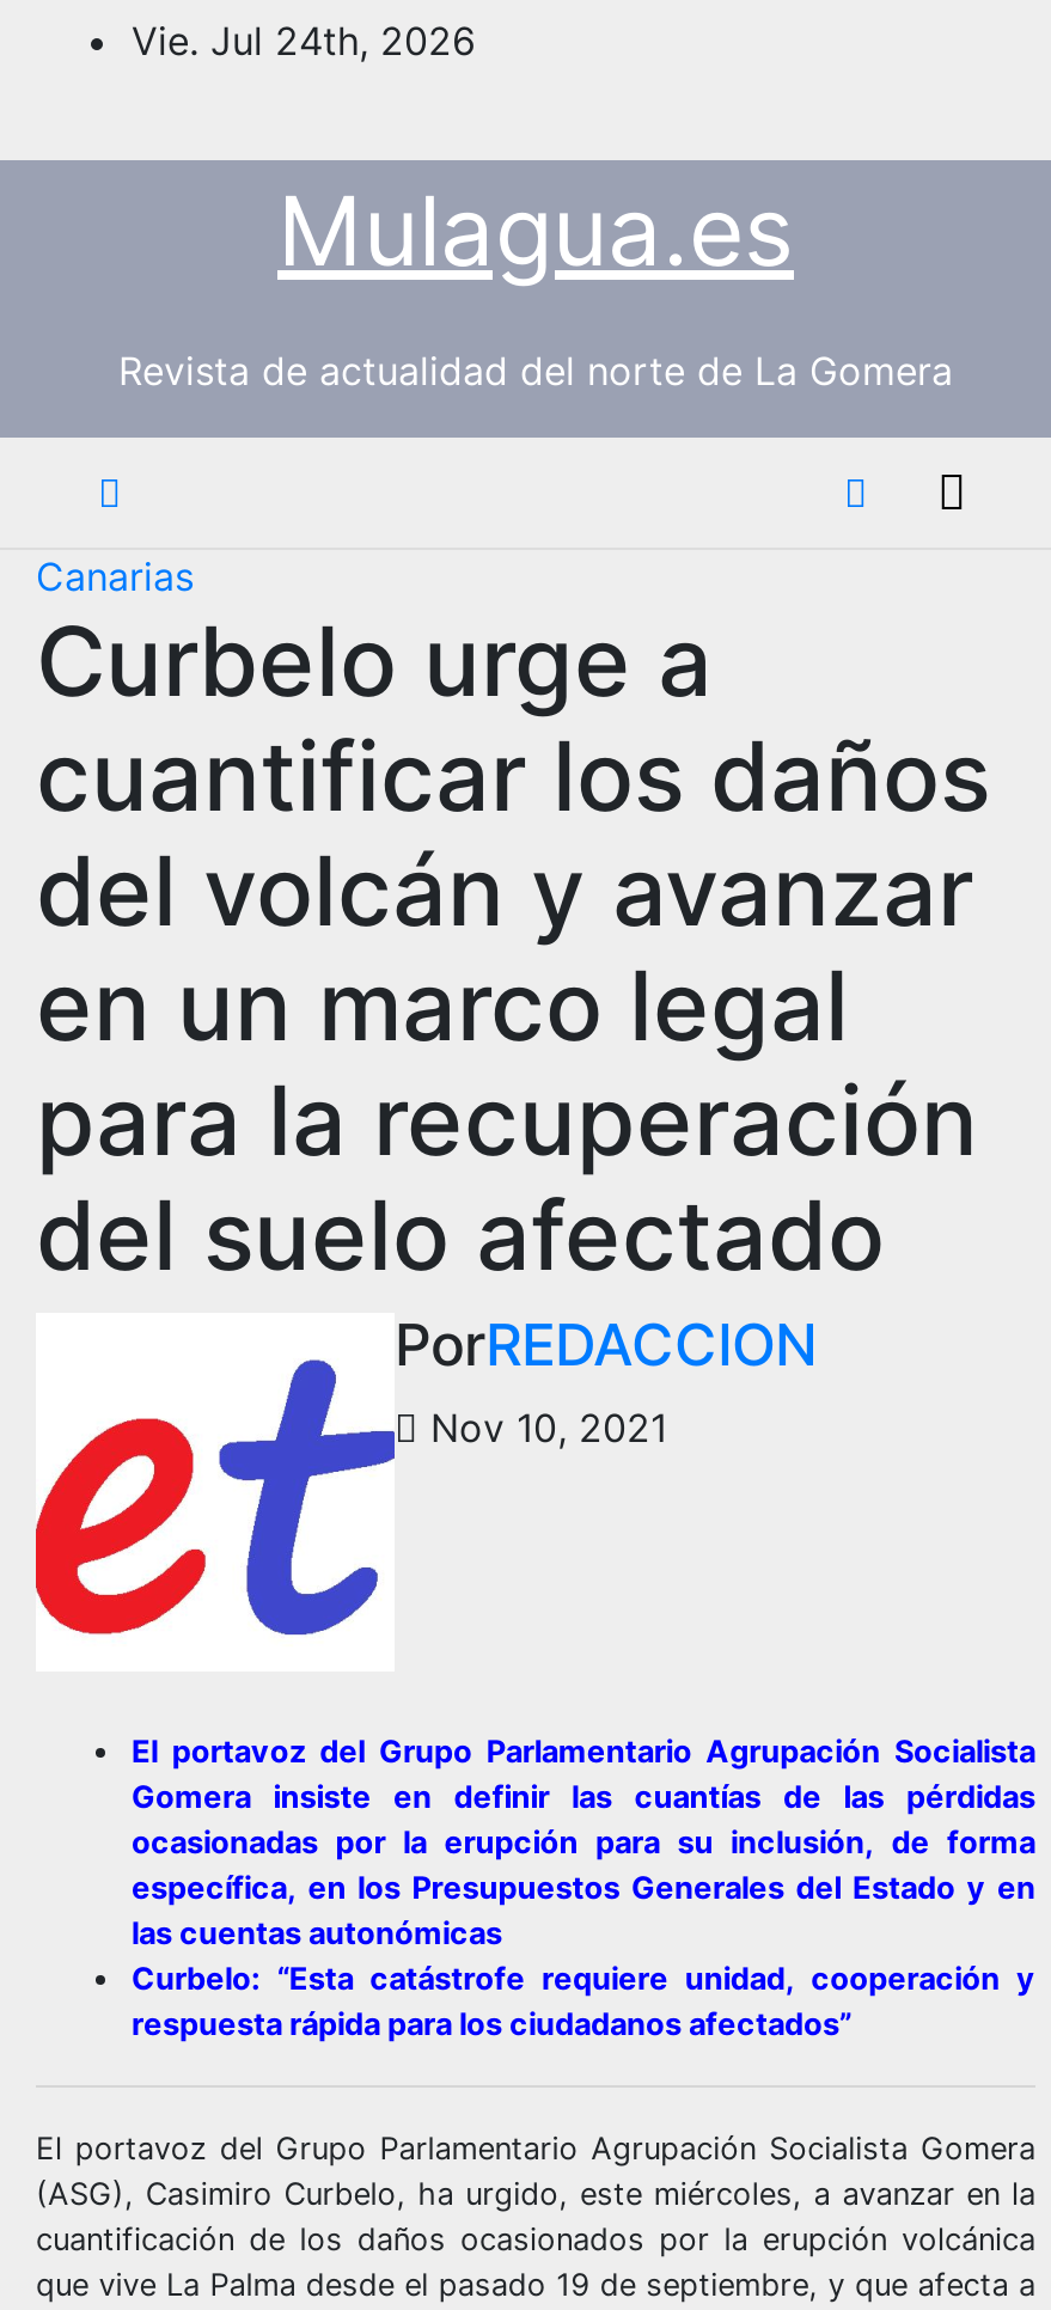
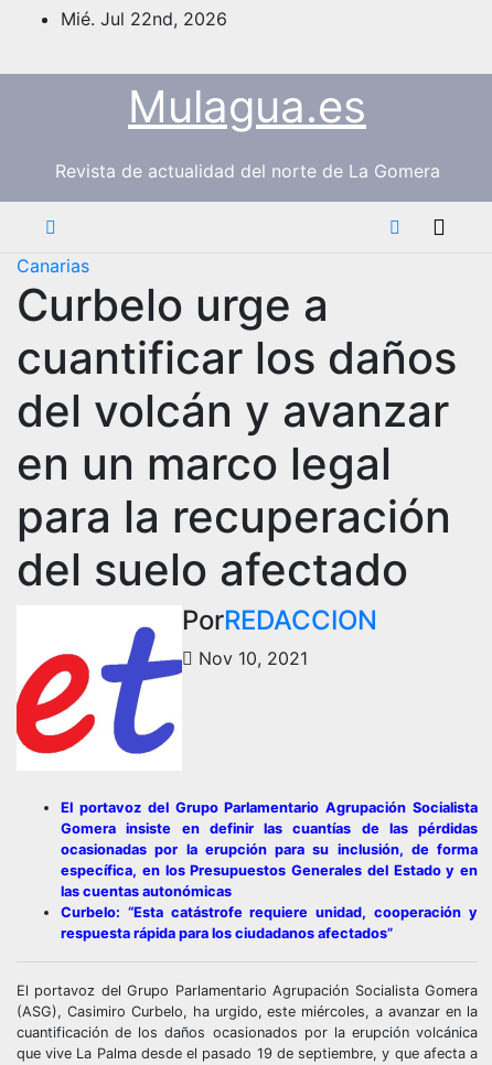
[132,17,476,65] Vie. Jul 24th, 2026 -> [61,8,227,30] Mié. Jul 22nd, 2026

